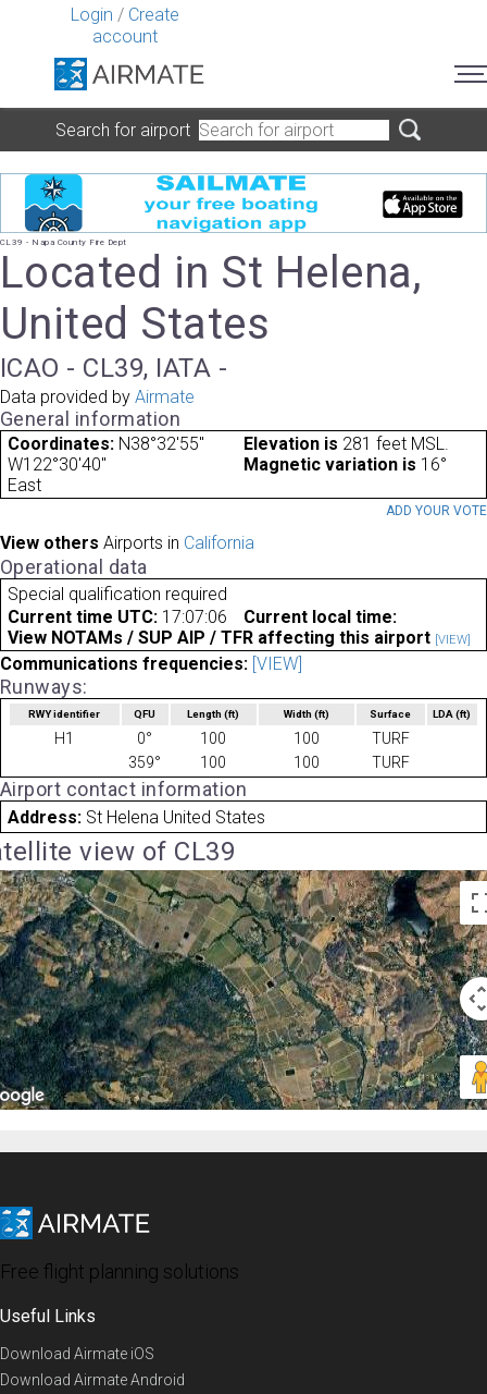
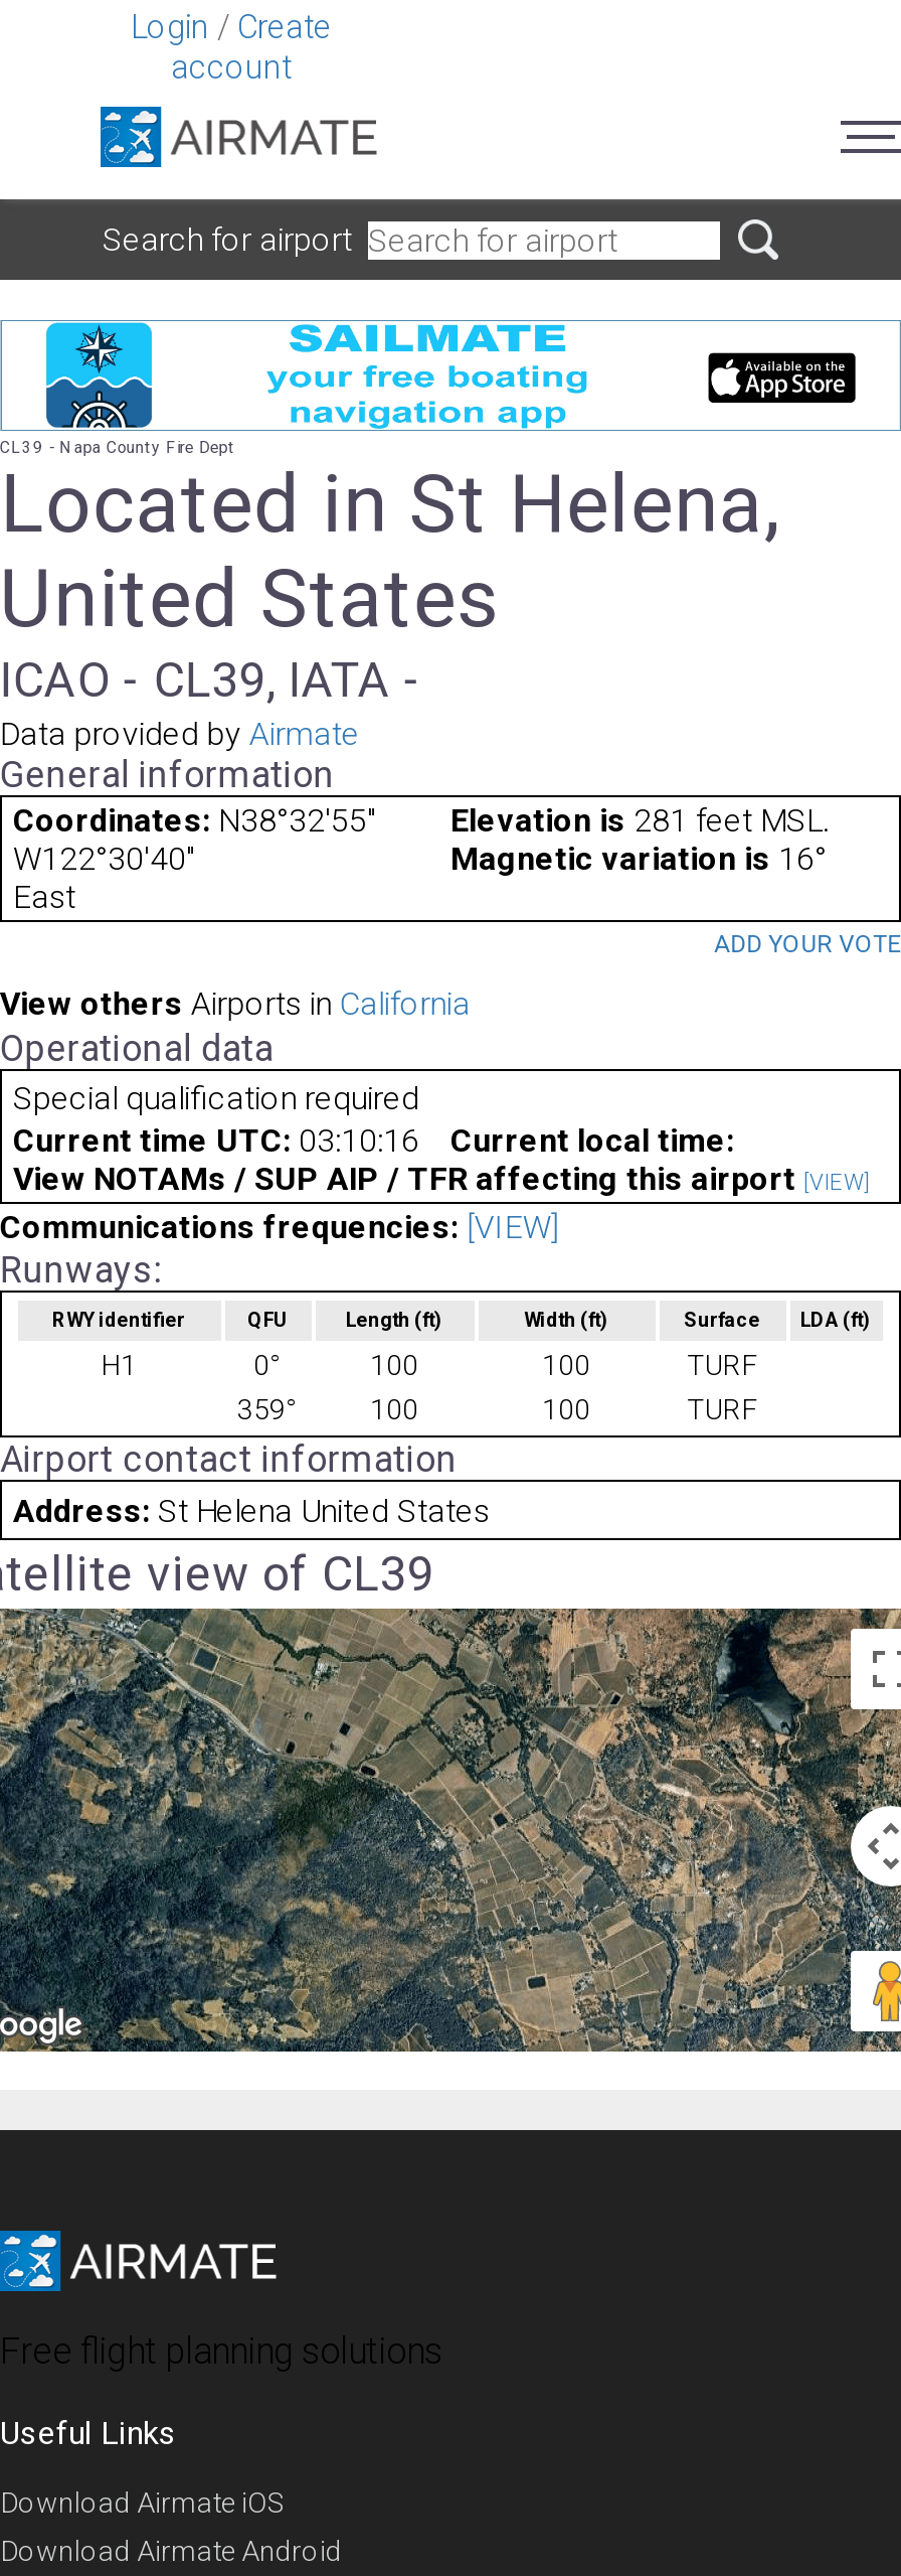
[7,607,227,628] Current time UTC: 17:07:06 -> [13,1122,419,1160] Current time UTC: 03:10:16

